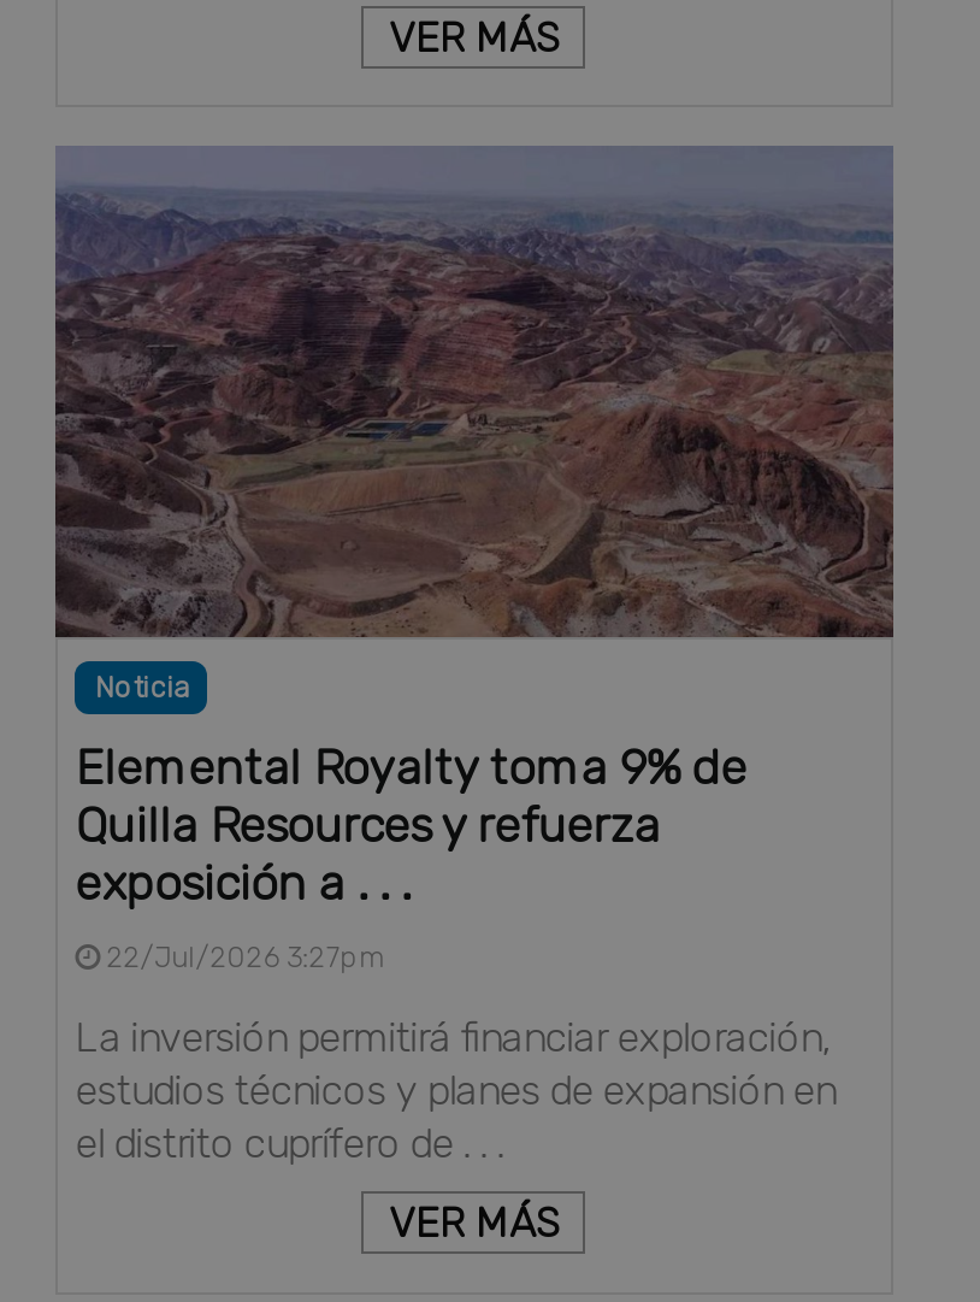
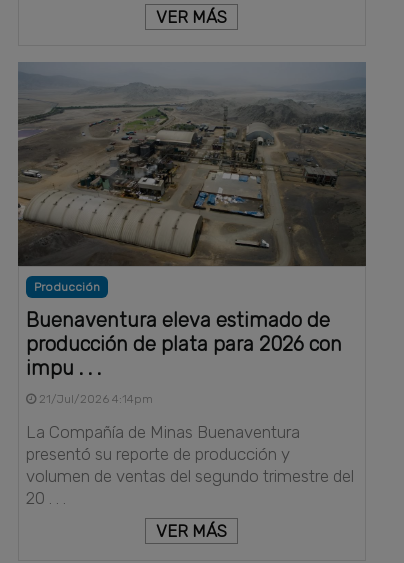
[53,151,896,704] [image] | Noticia -> [17,63,367,294] [image] | Producción
[75,738,747,912] Elemental Royalty toma 9% de | Quilla Resources y refuerza | exposición a . . . -> [26,308,342,380] Buenaventura eleva estimado de | producción de plata para 2026 con | impu . . .
[99,940,386,974] 22/Jul/2026 3:27pm -> [36,392,153,406] 21/Jul/2026 4:14pm
[75,1013,836,1167] La inversión permitirá financiar exploración, | estudios técnicos y planes de expansión en | el distrito cuprífero de . . . -> [26,422,354,508] La Compañía de Minas Buenaventura | presentó su reporte de producción y | volumen de ventas del segundo trimestre del | 20 . . .

